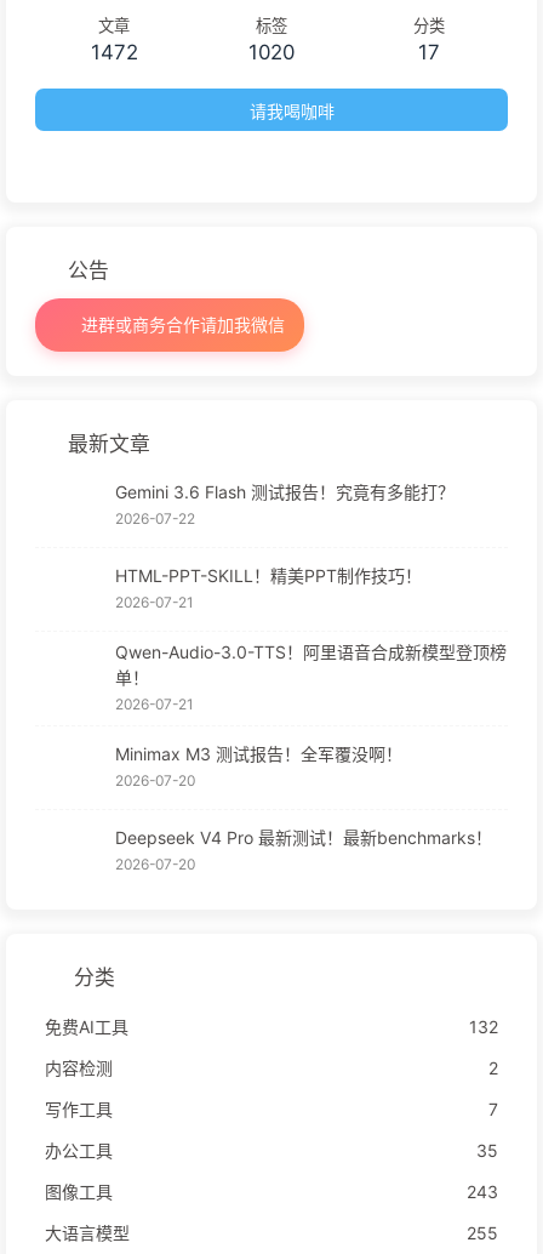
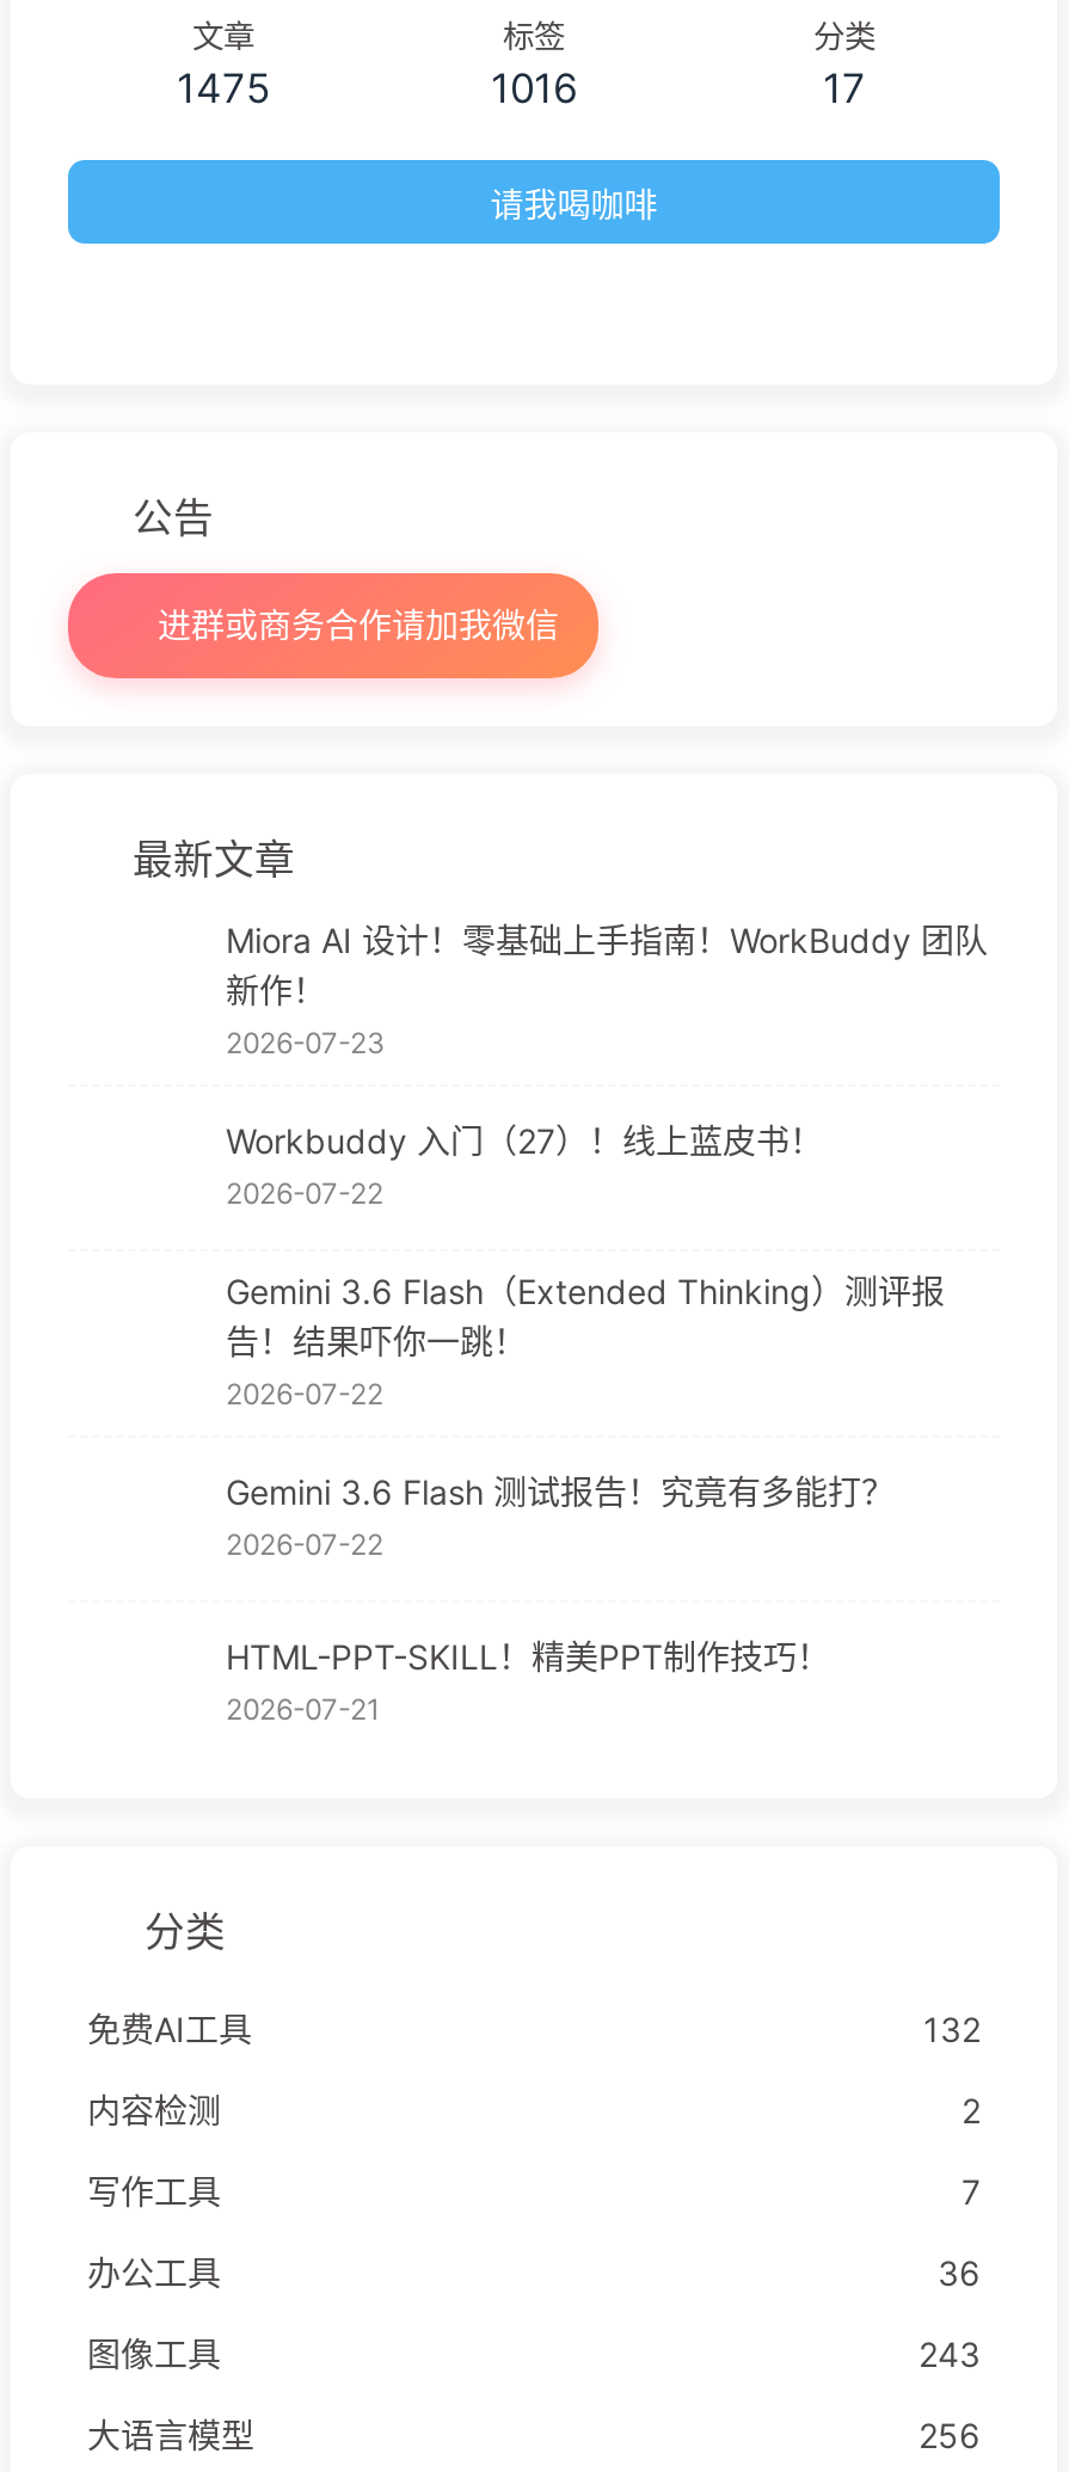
[90,40,138,64] 1472 -> [177,64,270,111] 1475
[248,40,295,64] 1020 -> [491,64,577,111] 1016
none -> [226,919,988,1411] Miora AI 设计！零基础上手指南！WorkBuddy 团队 | 新作！ | 2026-07-23 | Workbuddy 入门（27）！线上蓝皮书！ | 2026-07-22 | Gemini 3.6 Flash（Extended Thinking）测评报 | 告！结果吓你一跳！ | 2026-07-22
moved [115,481,455,611] -> [226,1471,895,1726]: Gemini 3.6 Flash 测试报告！究竟有多能打？ | 2026-07-22 | HTML-PPT-SKILL！精美PPT制作技巧！ | 2026-07-21
[115,641,507,873] Qwen-Audio-3.0-TTS！阿里语音合成新模型登顶榜 | 单！ | 2026-07-21 | Minimax M3 测试报告！全军覆没啊！ | 2026-07-20 | Deepseek V4 Pro 最新测试！最新benchmarks！ | 2026-07-20 -> none
[476,1140,498,1160] 35 -> [938,2252,981,2292] 36
[467,1222,498,1243] 255 -> [919,2414,981,2455] 256

